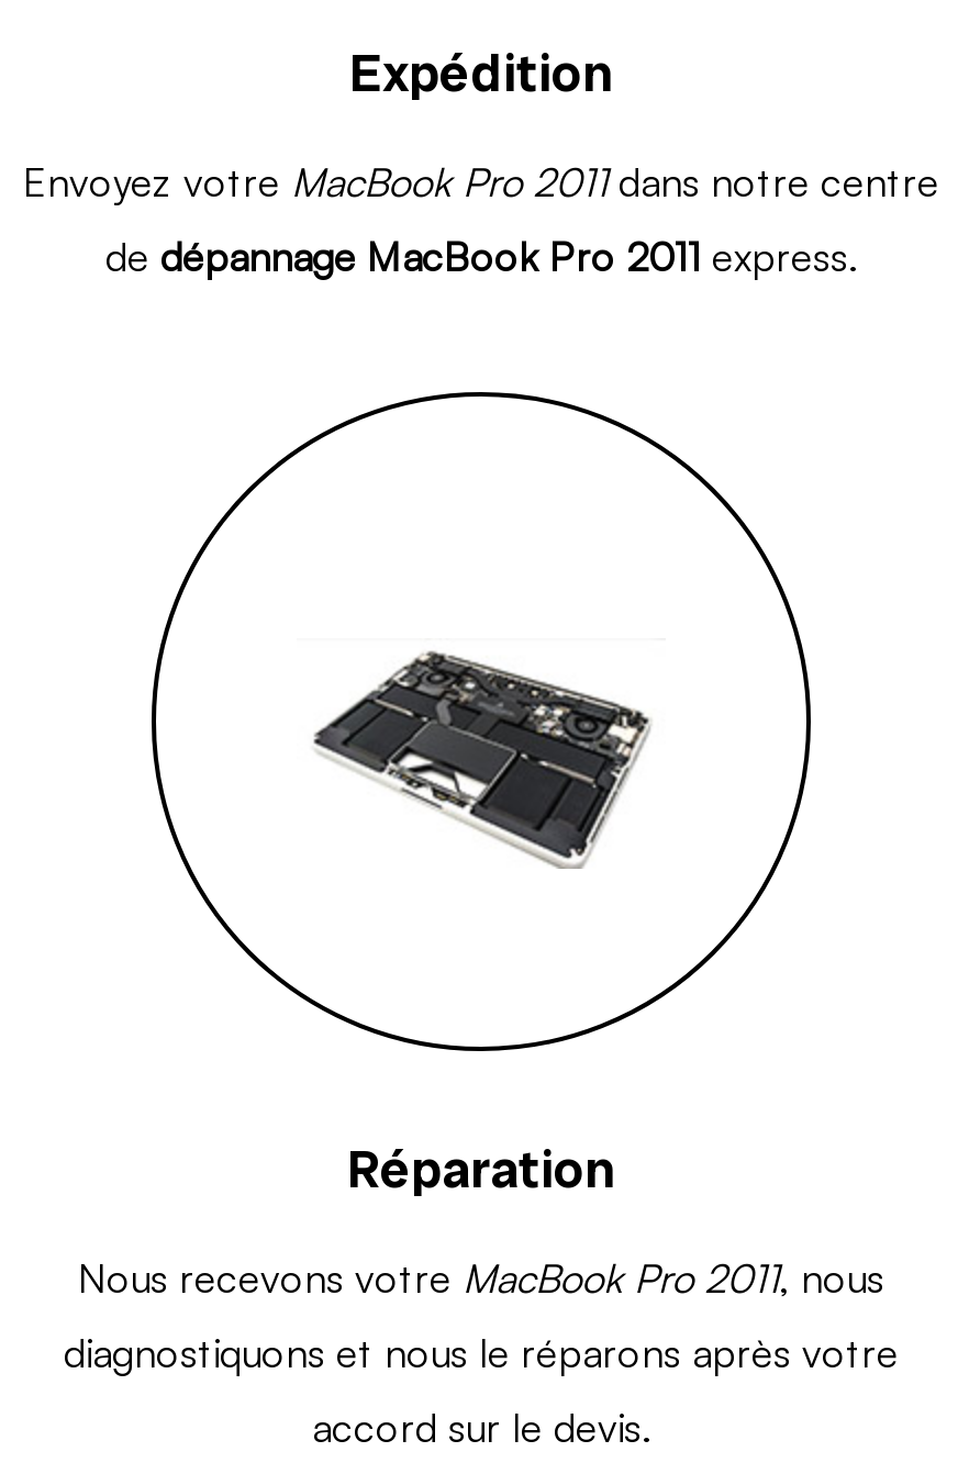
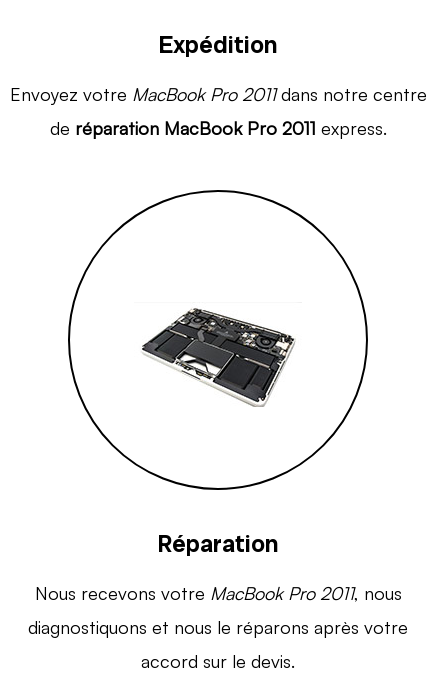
[105,231,857,279] de dépannage MacBook Pro 2011 express. -> [49,117,386,139] de réparation MacBook Pro 2011 express.

